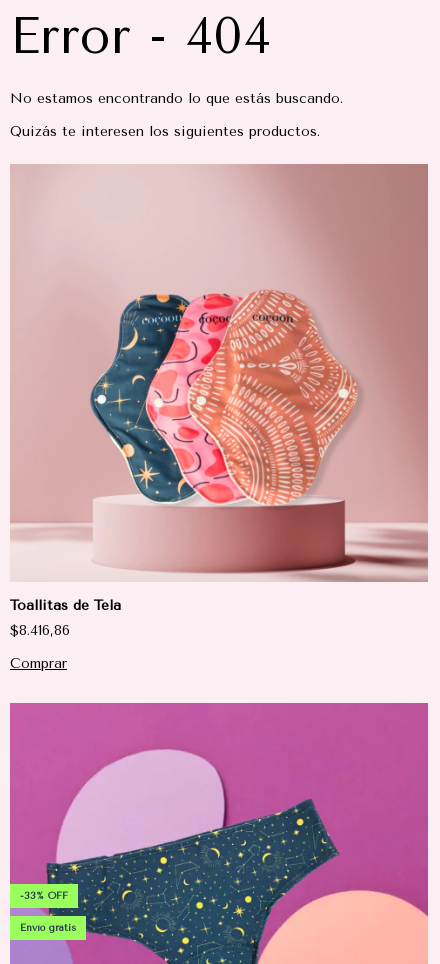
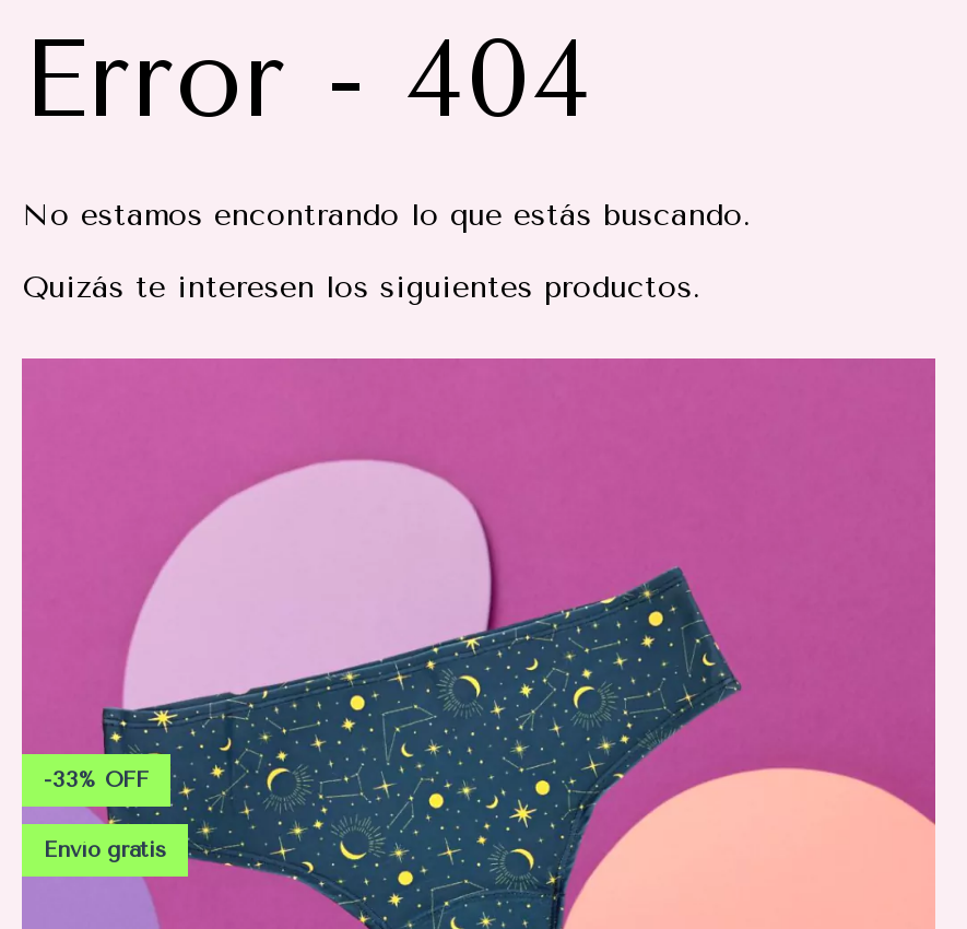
[10,164,429,672] [image] | Toallitas de Tela | $8.416,86 | Comprar -> none

